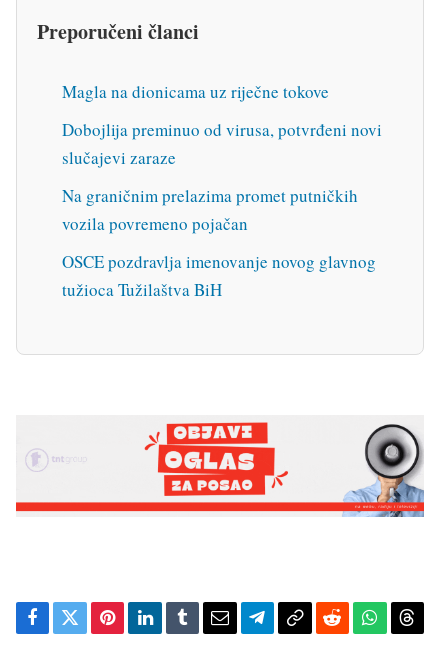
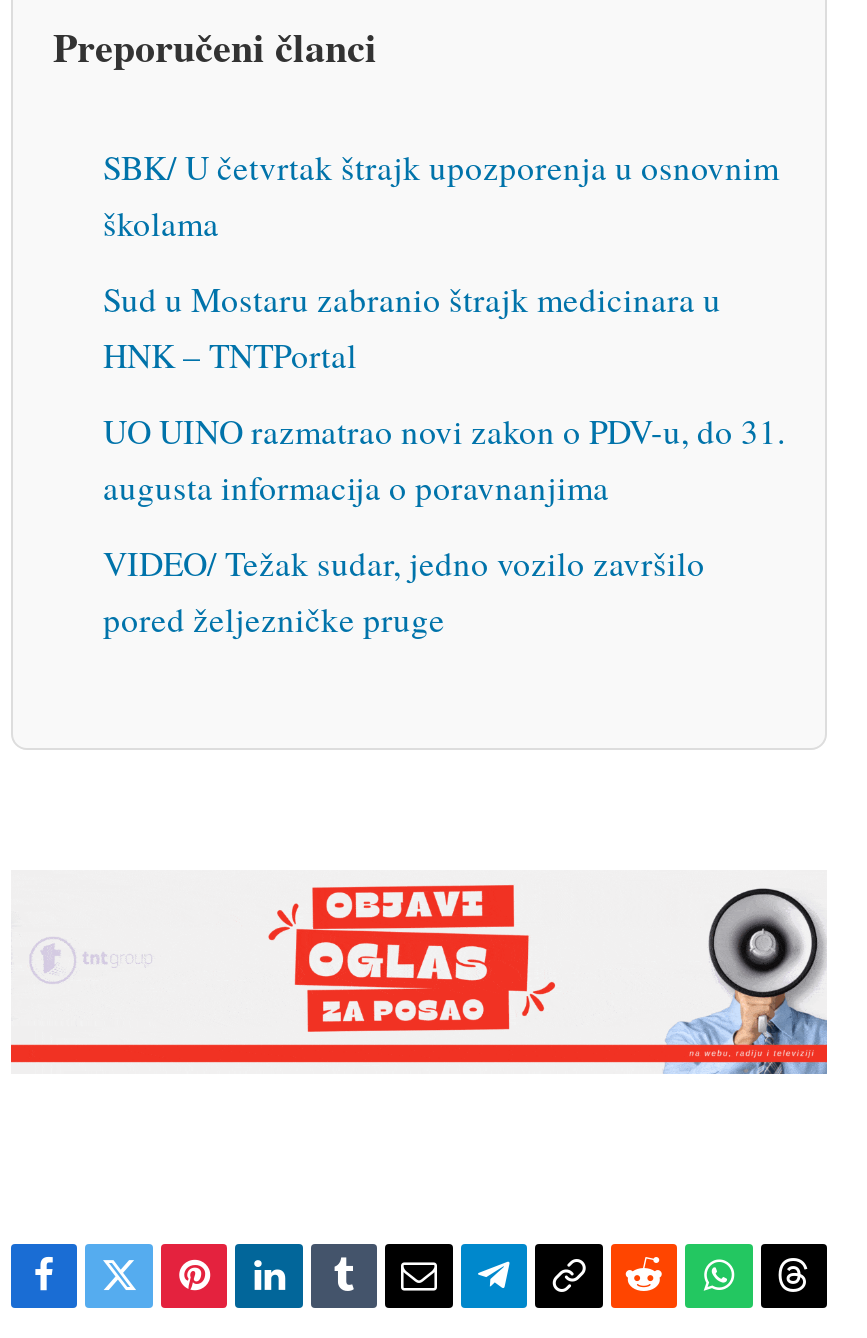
[62,80,329,103] Magla na dionicama uz riječne tokove -> [103,144,779,246] SBK/ U četvrtak štrajk upozporenja u osnovnim | školama
[62,118,382,169] Dobojlija preminuo od virusa, potvrđeni novi | slučajevi zaraze -> [103,276,721,378] Sud u Mostaru zabranio štrajk medicinara u | HNK – TNTPortal
[62,184,358,235] Na graničnim prelazima promet putničkih | vozila povremeno pojačan -> [103,408,785,510] UO UINO razmatrao novi zakon o PDV-u, do 31. | augusta informacija o poravnanjima
[62,250,376,301] OSCE pozdravlja imenovanje novog glavnog | tužioca Tužilaštva BiH -> [103,540,705,642] VIDEO/ Težak sudar, jedno vozilo završilo | pored željezničke pruge

